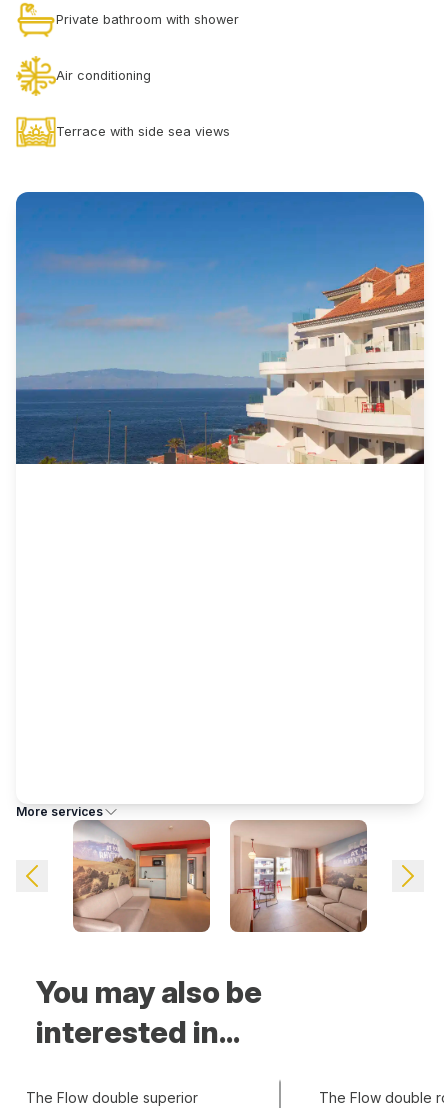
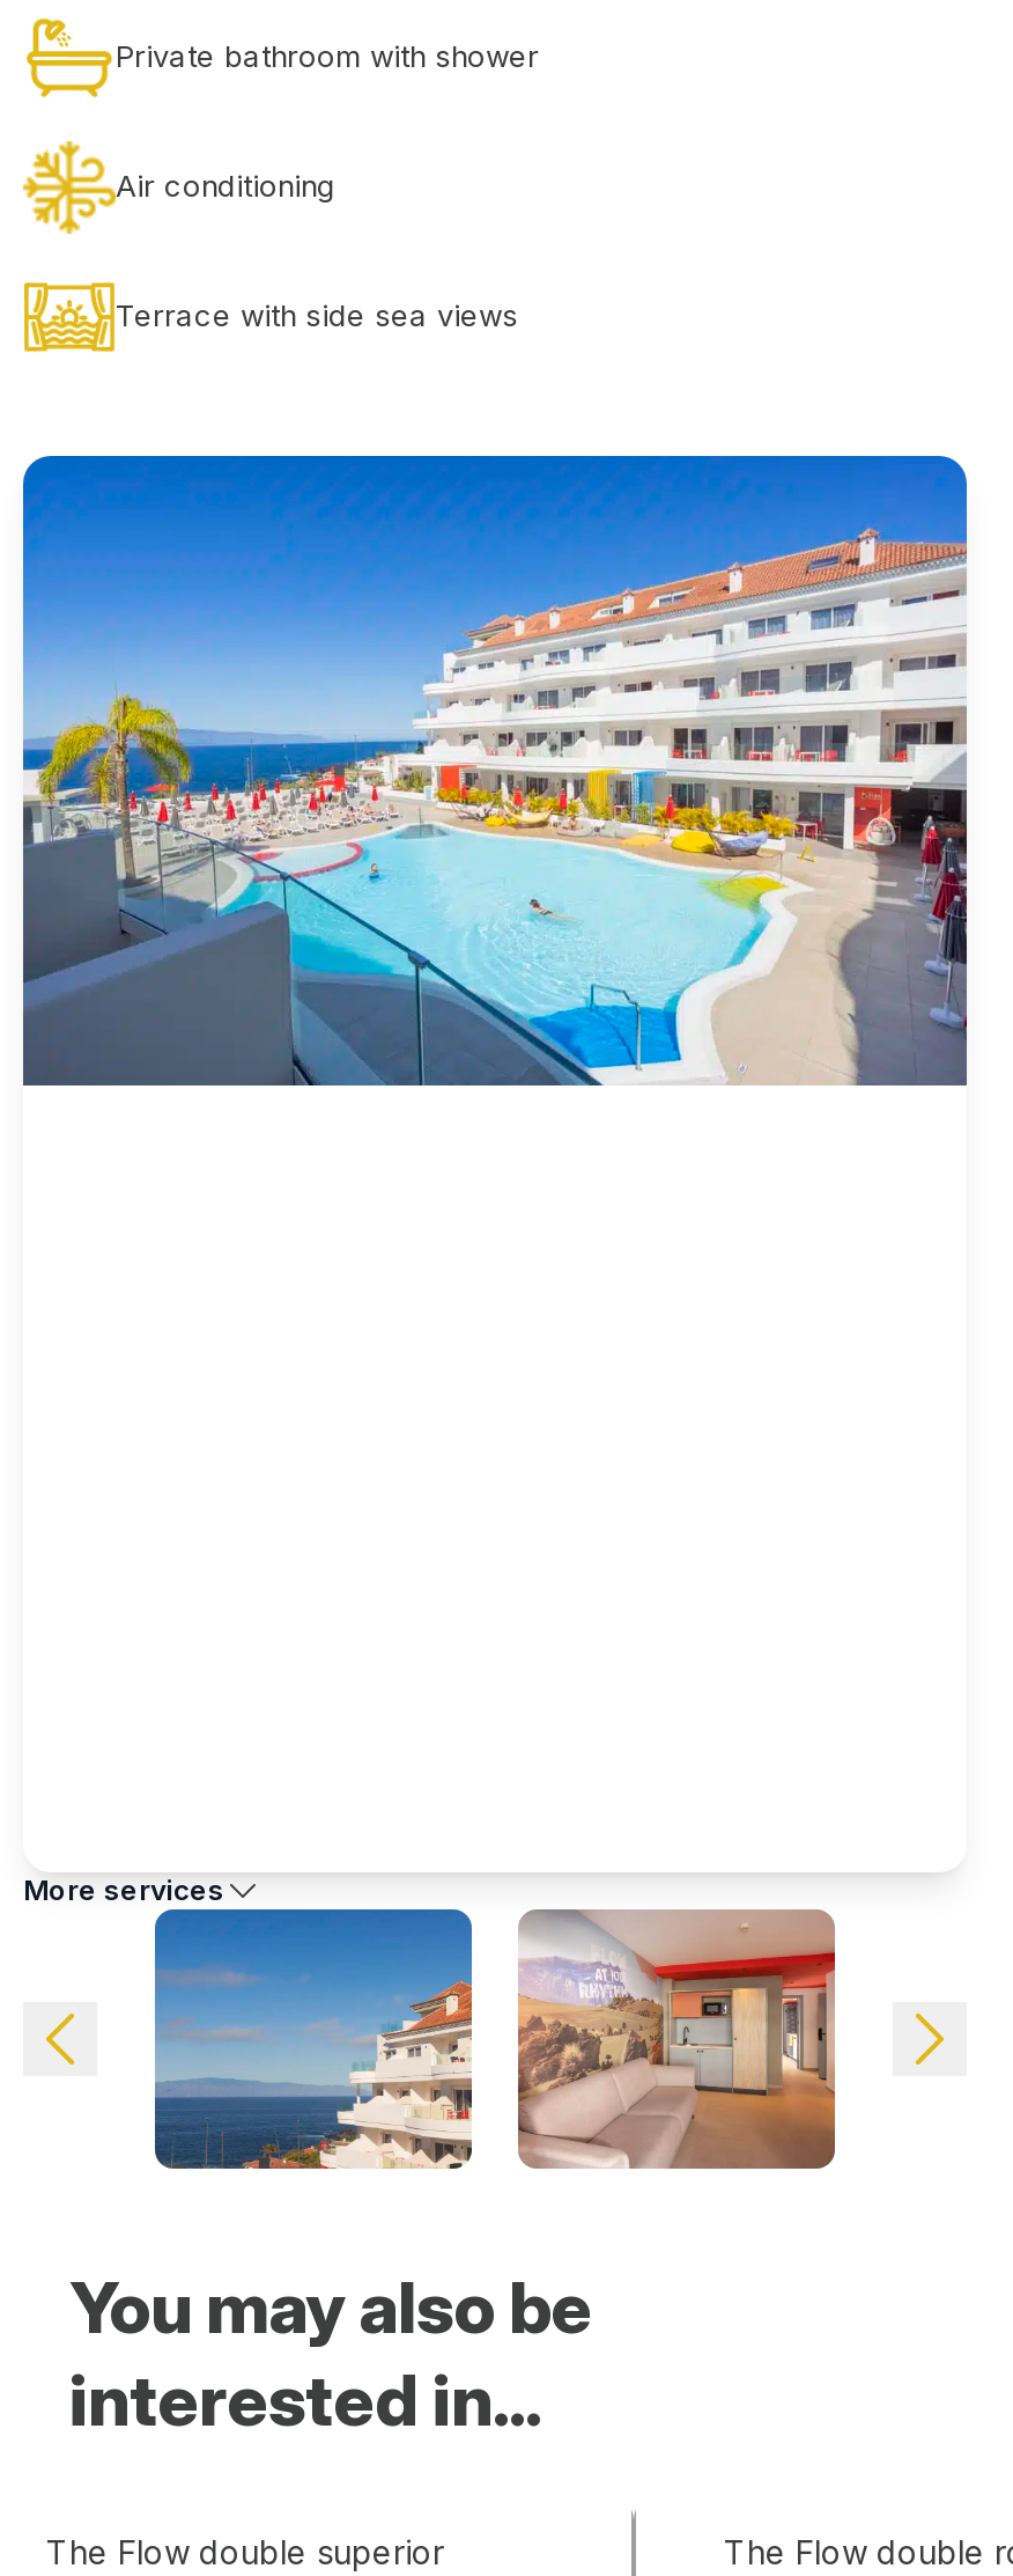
[15,192,425,465] [image] -> [23,456,969,1088] [image]
[72,819,211,933] [image] -> [153,1907,474,2171] [image]
[230,820,368,932] [image] -> [518,1912,837,2169] [image]

